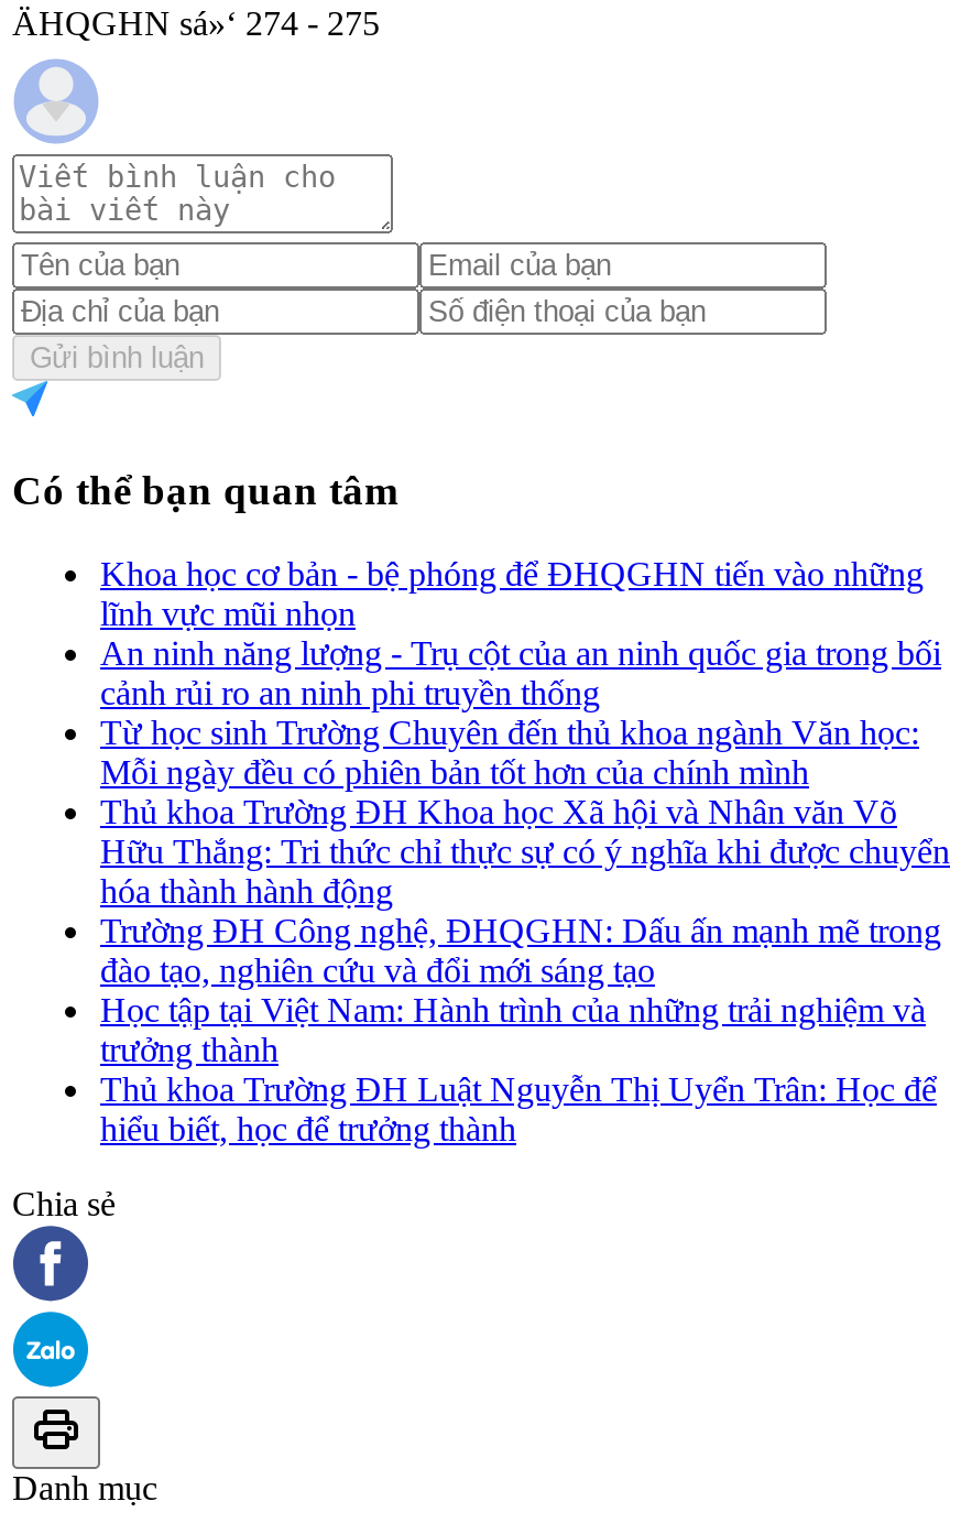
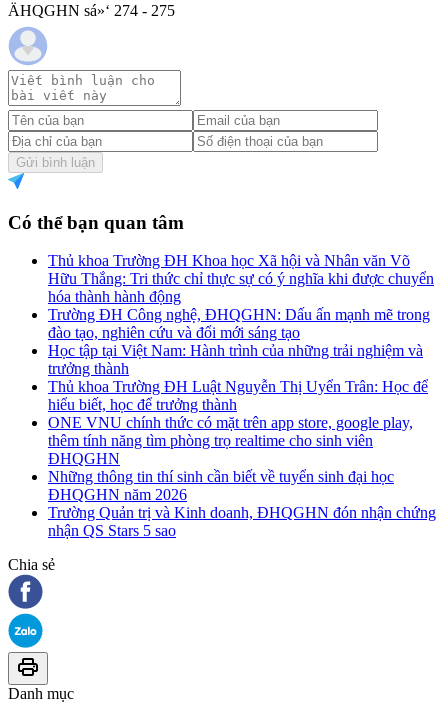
[100,555,941,791] Khoa học cơ bản - bệ phóng để ĐHQGHN tiến vào những | lĩnh vực mũi nhọn | An ninh năng lượng - Trụ cột của an ninh quốc gia trong bối | cảnh rủi ro an ninh phi truyền thống | Từ học sinh Trường Chuyên đến thủ khoa ngành Văn học: | Mỗi ngày đều có phiên bản tốt hơn của chính mình -> none
moved [100,793,950,1148] -> [48,252,434,413]: Thủ khoa Trường ĐH Khoa học Xã hội và Nhân văn Võ | Hữu Thắng: Tri thức chỉ thực sự có ý nghĩa khi được chuyển | hóa thành hành động | ... | Thủ khoa Trường ĐH Luật Nguyễn Thị Uyển Trân: Học để | hiểu biết, học để trưởng thành
none -> [48,414,436,539] ONE VNU chính thức có mặt trên app store, google play, | thêm tính năng tìm phòng trọ realtime cho sinh viên | ĐHQGHN | Những thông tin thí sinh cần biết về tuyển sinh đại học | ĐHQGHN năm 2026 | Trường Quản trị và Kinh doanh, ĐHQGHN đón nhận chứng | nhận QS Stars 5 sao

